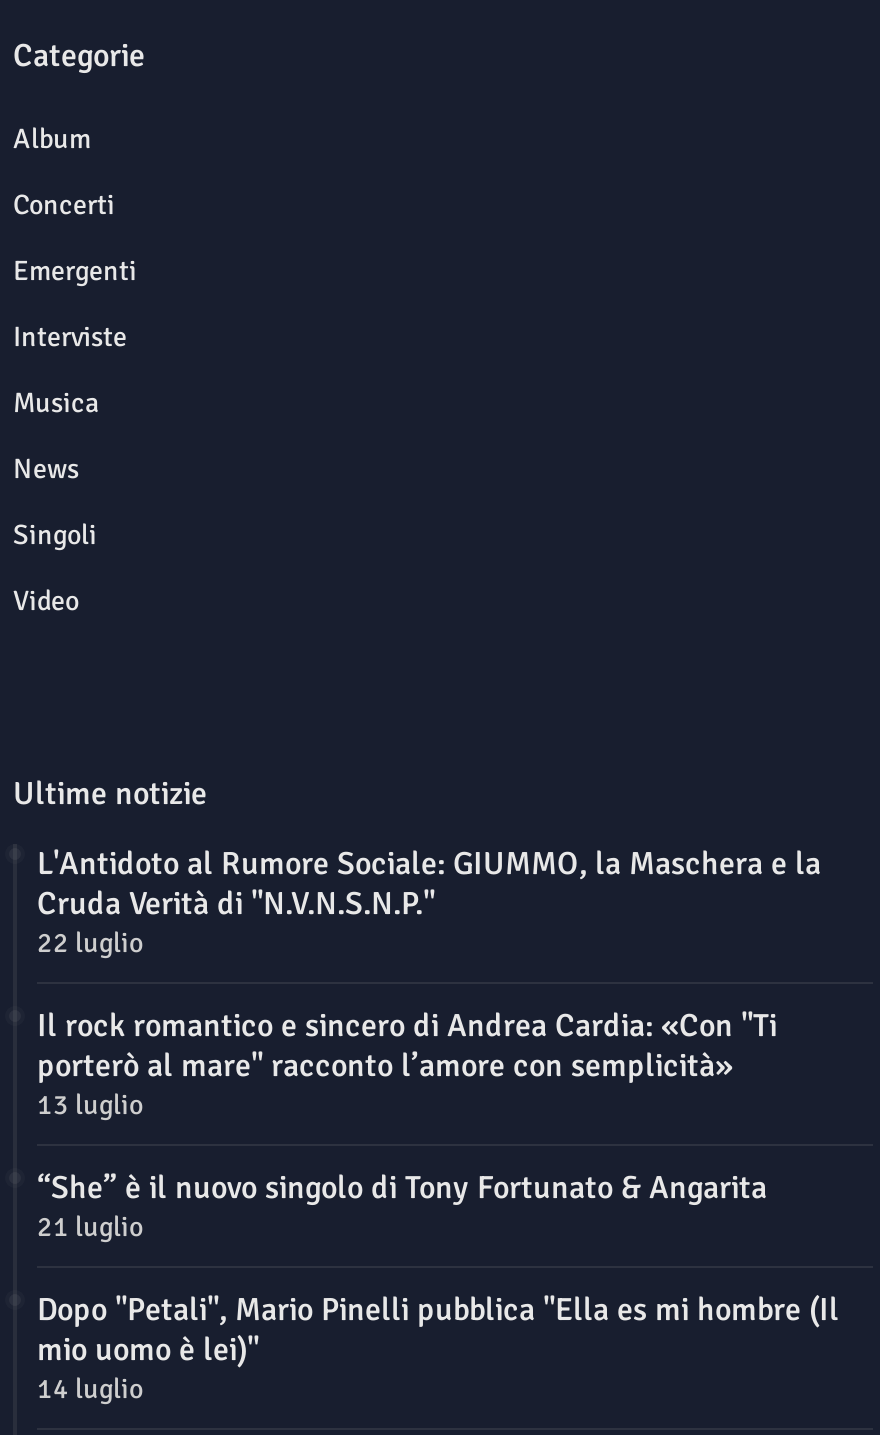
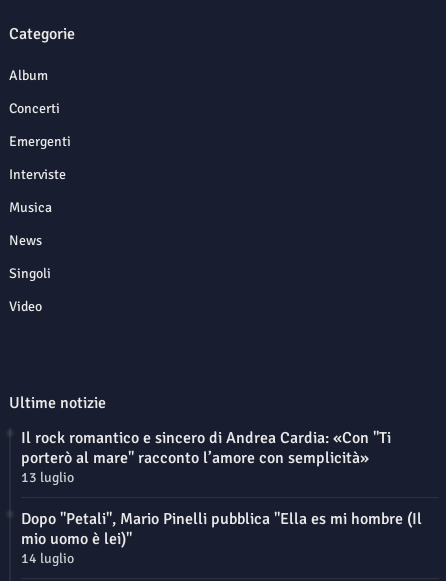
[37,845,821,961] L'Antidoto al Rumore Sociale: GIUMMO, la Maschera e la | Cruda Verità di "N.V.N.S.N.P." | 22 luglio -> none
[37,1169,767,1245] “She” è il nuovo singolo di Tony Fortunato & Angarita | 21 luglio -> none

